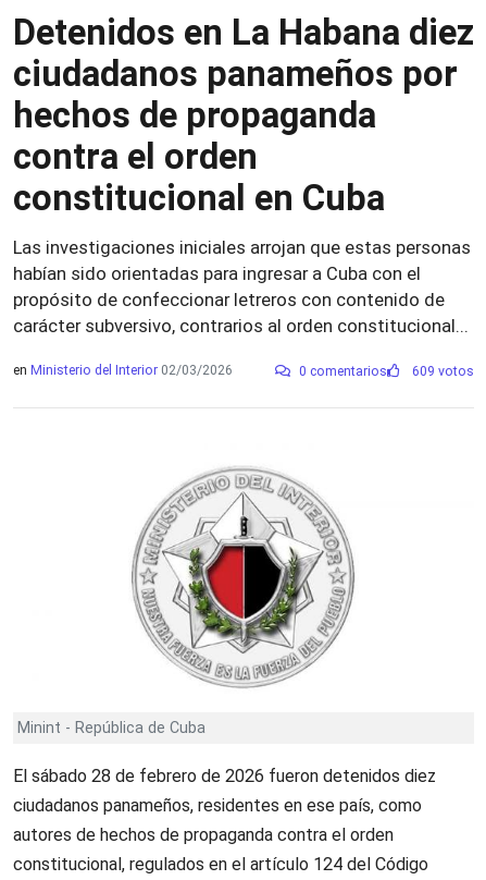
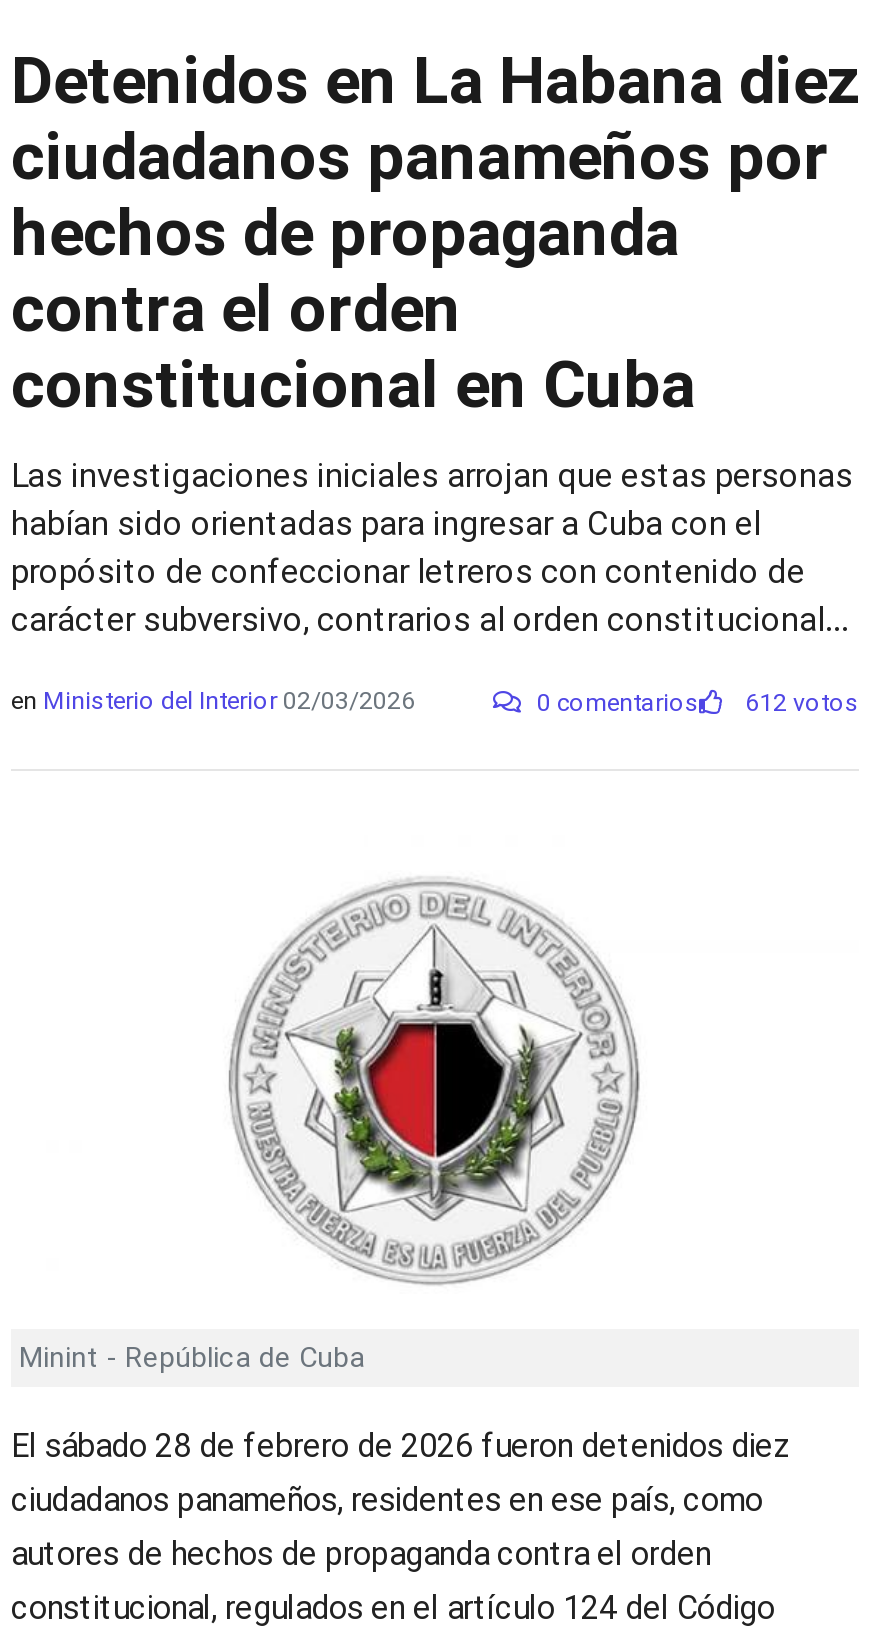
[299,364,474,379] 0 comentarios 609 votos -> [537,689,859,717] 0 comentarios 612 votos

